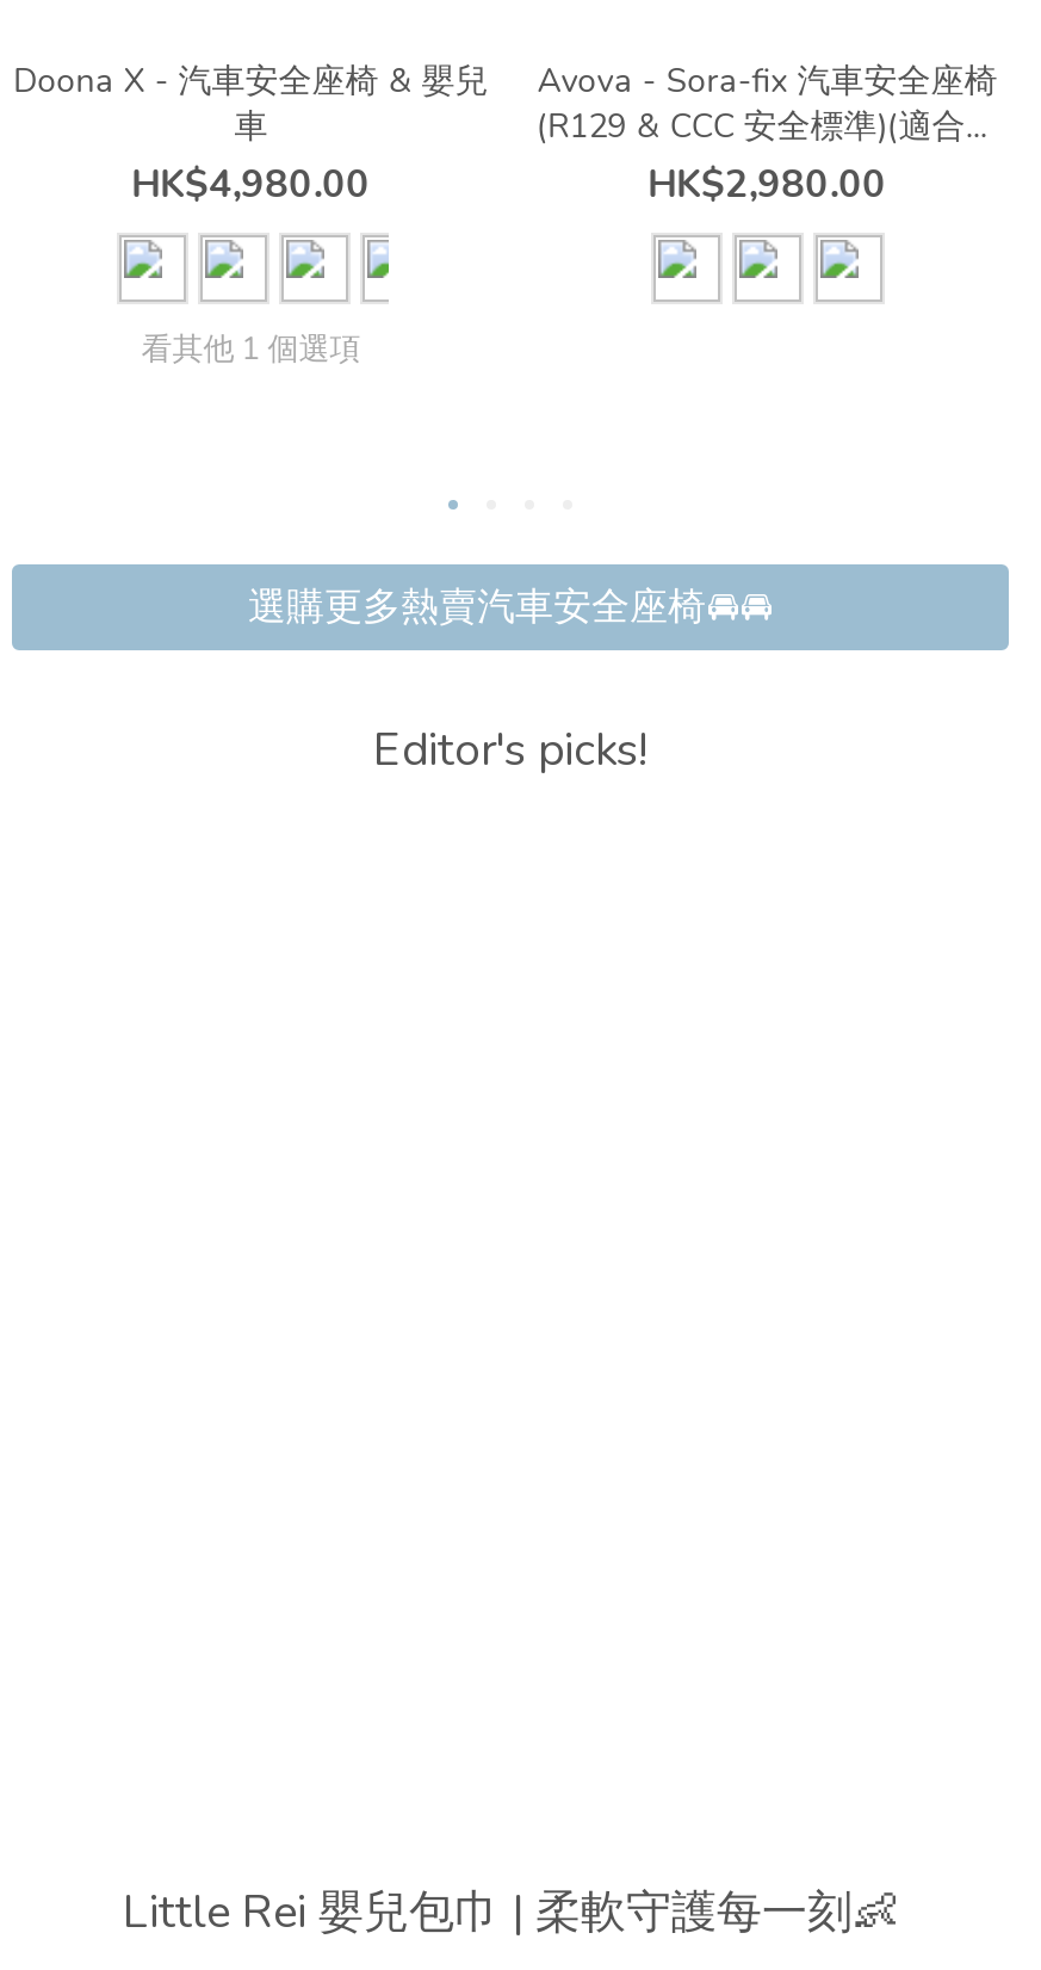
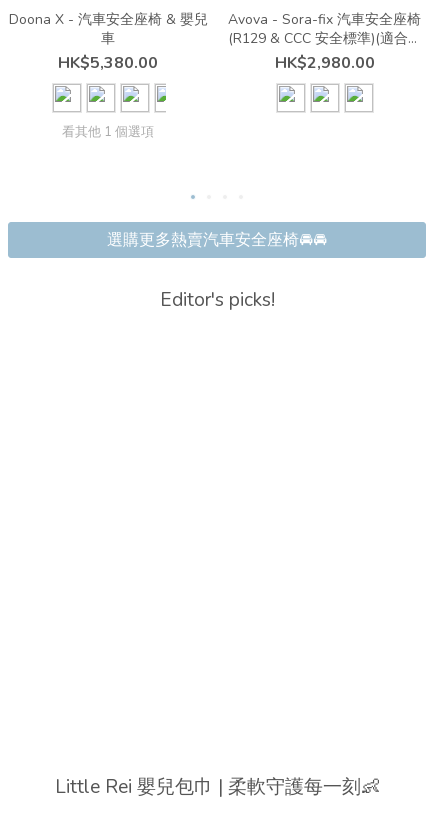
[132,159,370,212] HK$4,980.00 -> [58,52,158,74] HK$5,380.00

